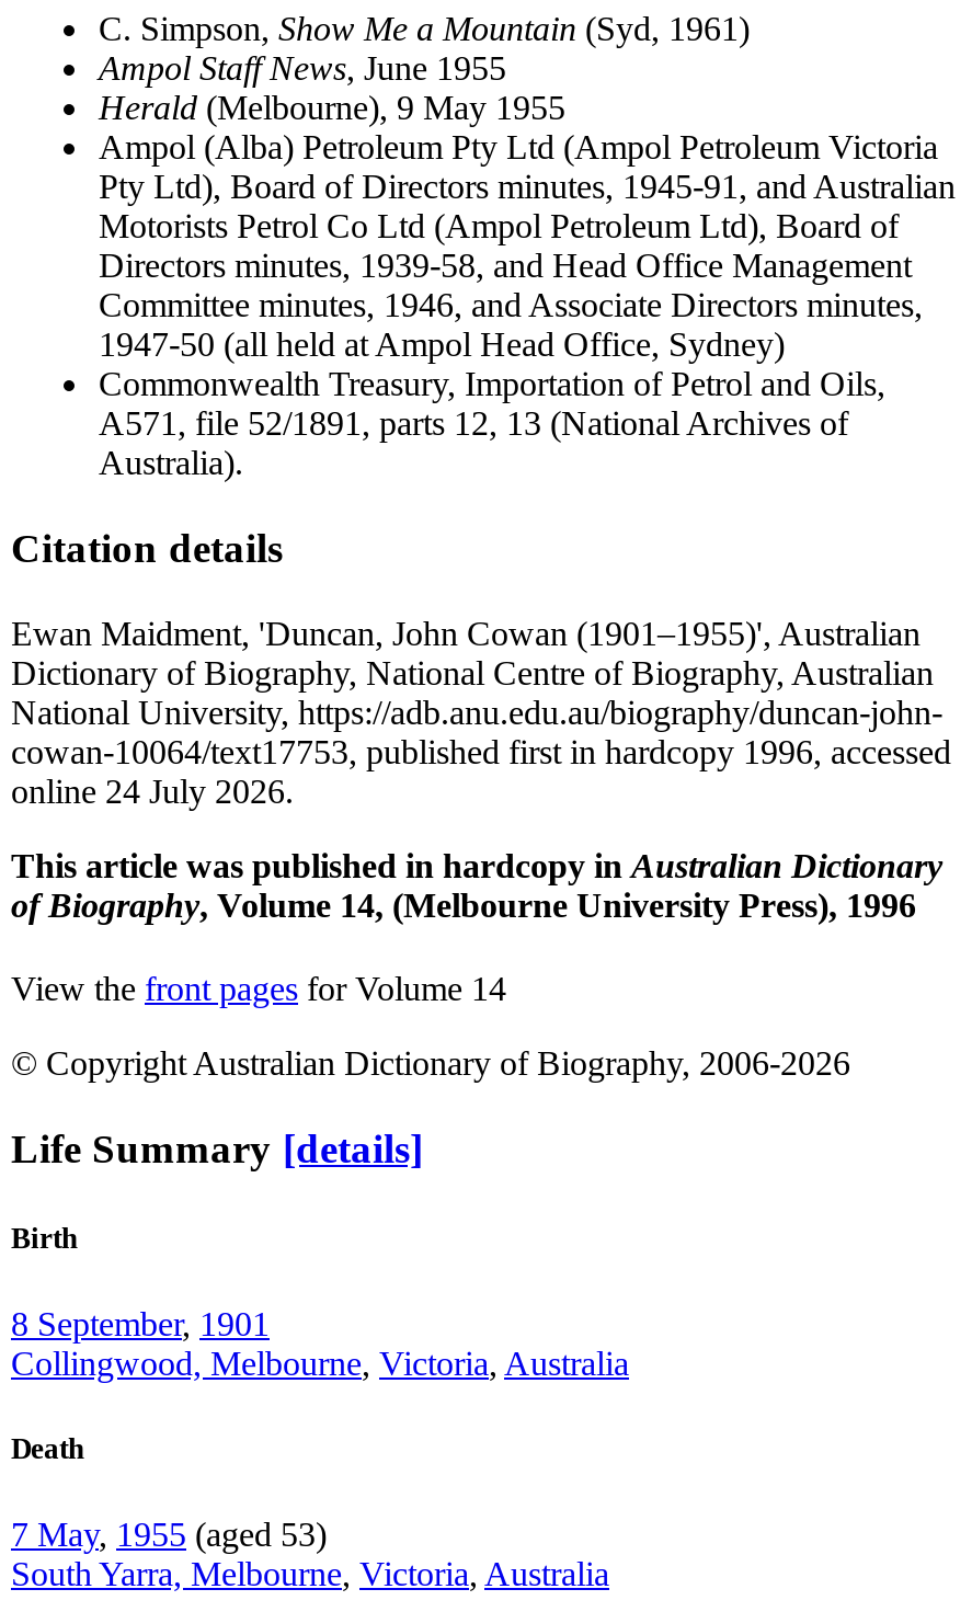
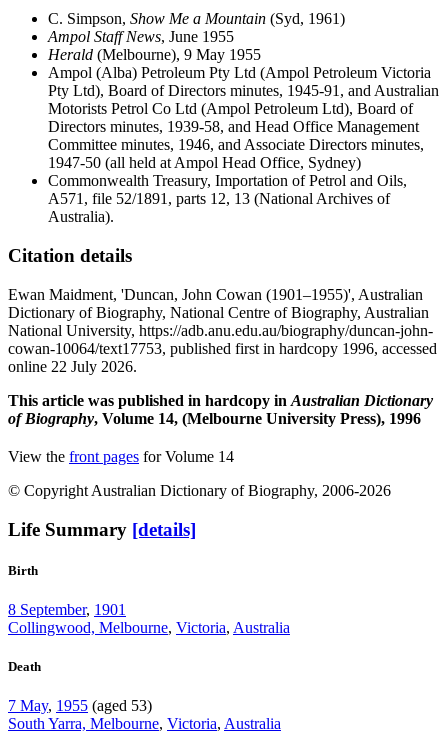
[11,772,294,809] online 24 July 2026. -> [8,358,137,375] online 22 July 2026.

